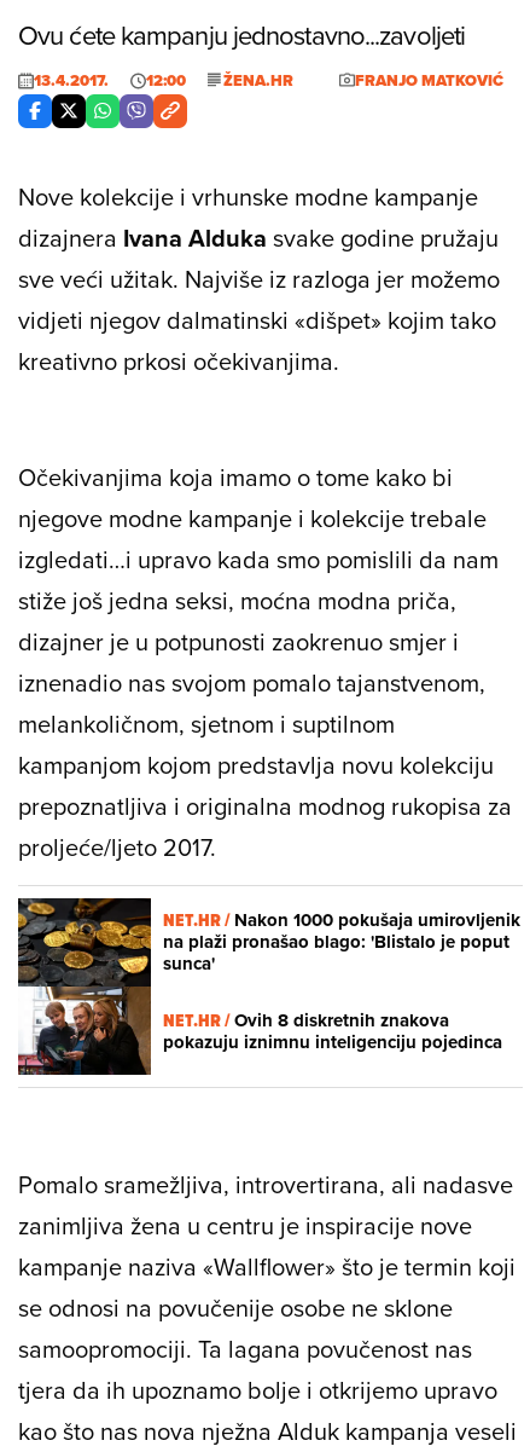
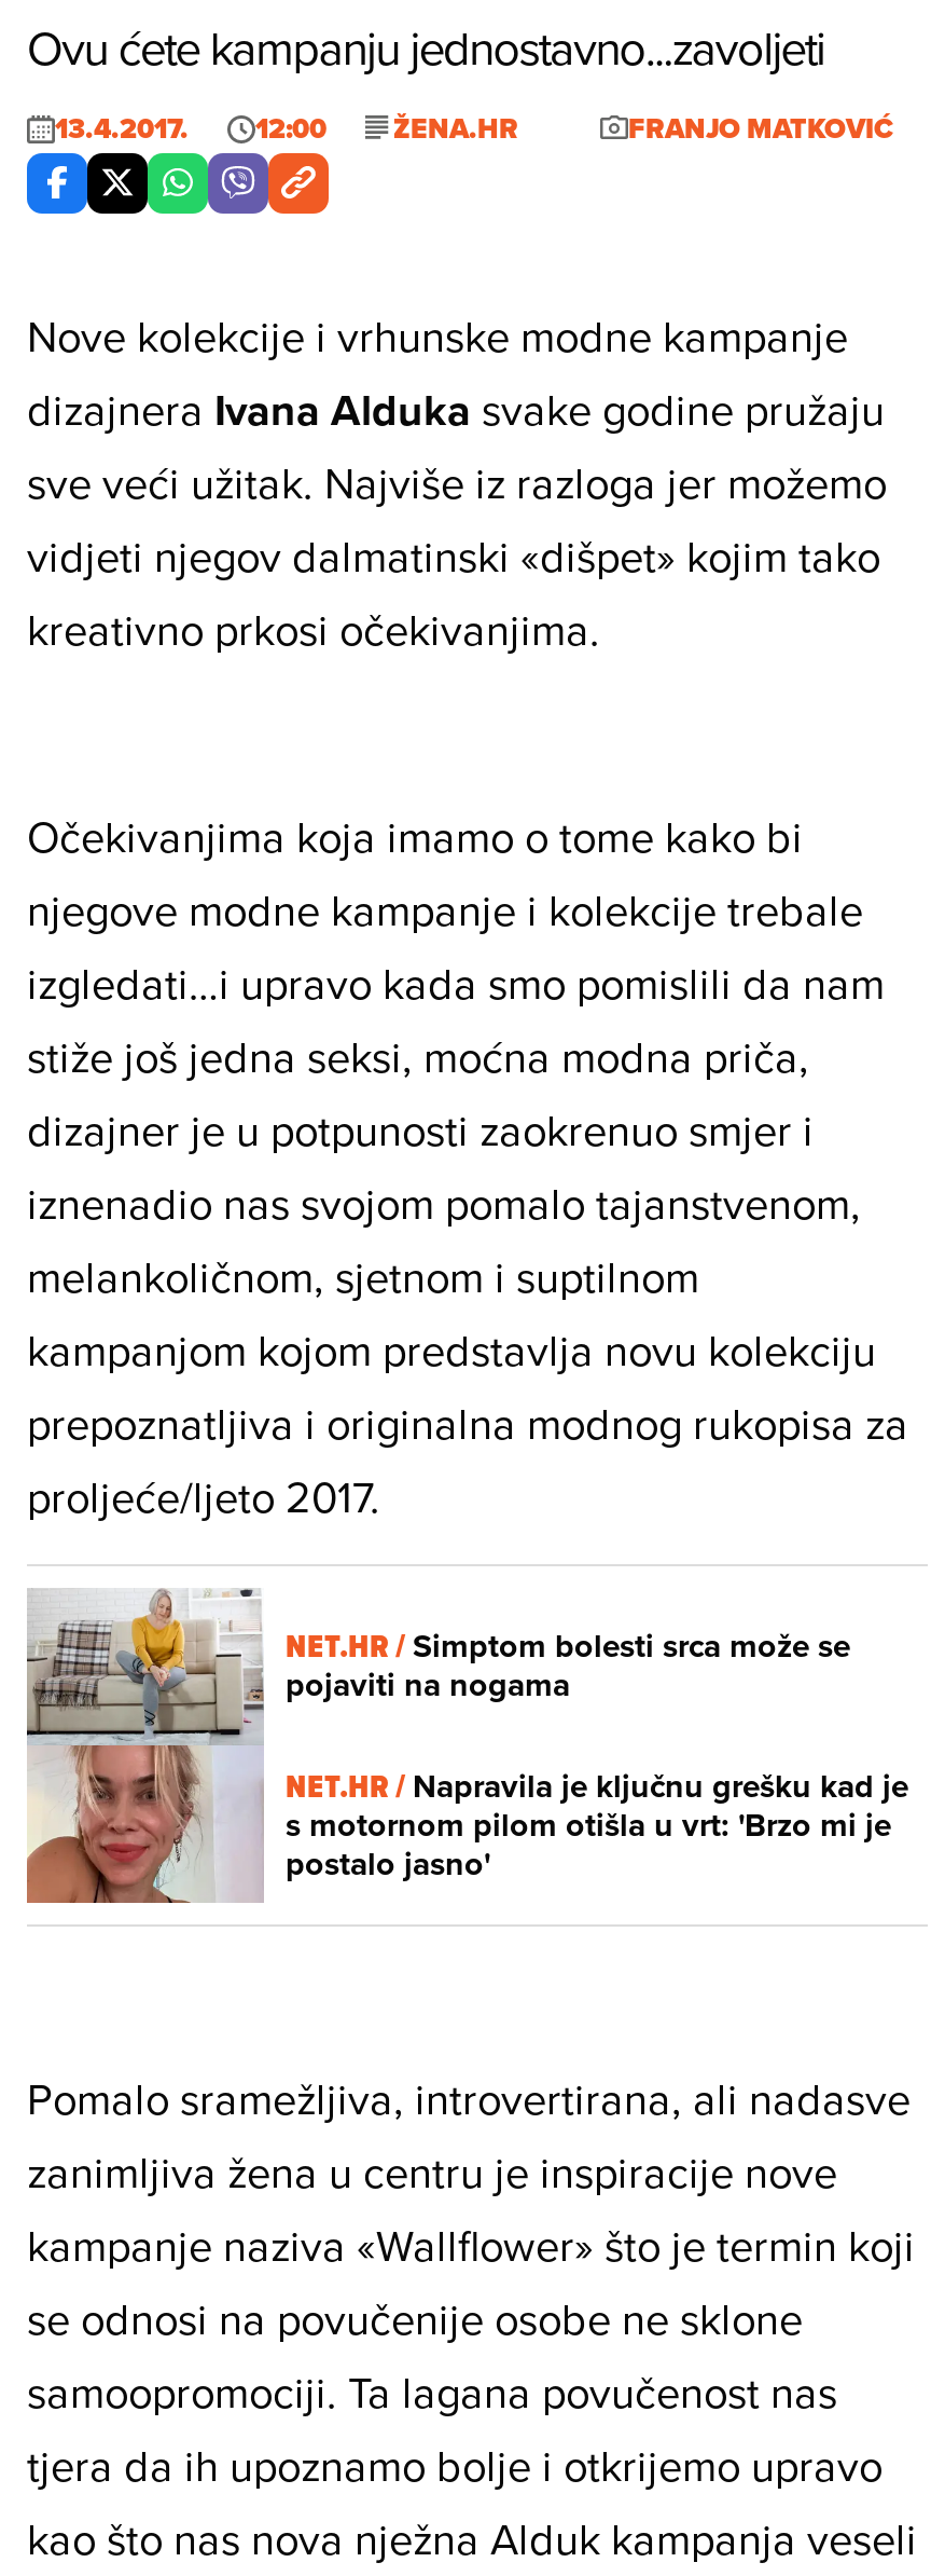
[17,897,520,1076] [image] | NET.HR / Nakon 1000 pokušaja umirovljenik | na plaži pronašao blago: 'Blistalo je poput | sunca' -> [25,1588,850,1905] [image] | NET.HR / Simptom bolesti srca može se | pojaviti na nogama
[163,1007,502,1055] NET.HR / Ovih 8 diskretnih znakova | pokazuju iznimnu inteligenciju pojedinca -> [286,1762,908,1887] NET.HR / Napravila je ključnu grešku kad je | s motornom pilom otišla u vrt: 'Brzo mi je | postalo jasno'

